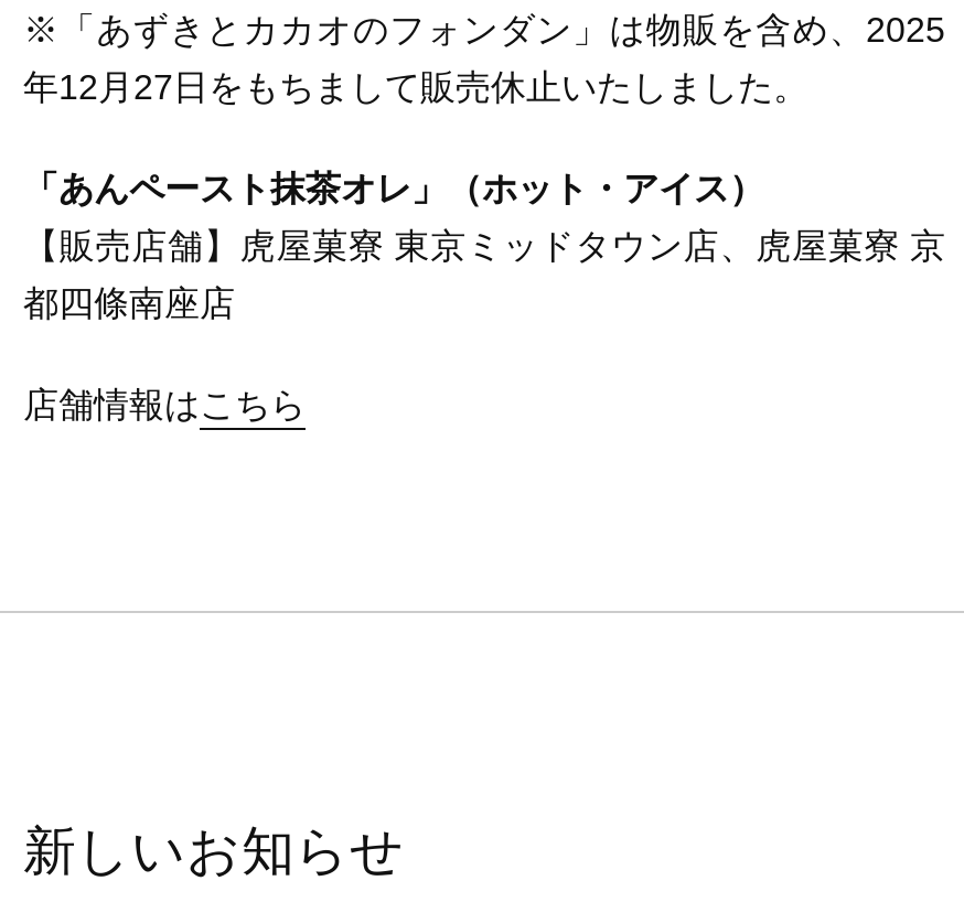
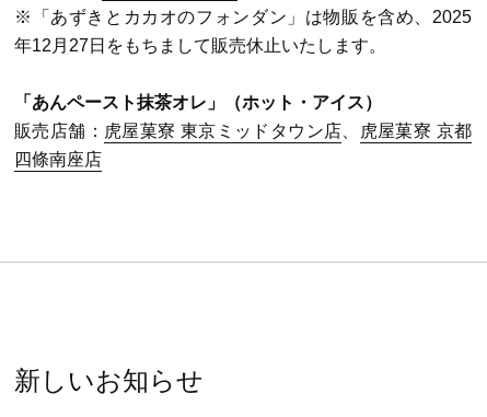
[23,68,808,106] 年12月27日をもちまして販売休止いたしました。 -> [14,36,386,55] 年12月27日をもちまして販売休止いたします。
[23,227,945,423] 【販売店舗】虎屋菓寮 東京ミッドタウン店、虎屋菓寮 京 | 都四條南座店 | 店舗情報はこちら -> [14,121,472,169] 販売店舗：虎屋菓寮 東京ミッドタウン店、虎屋菓寮 京都 | 四條南座店

